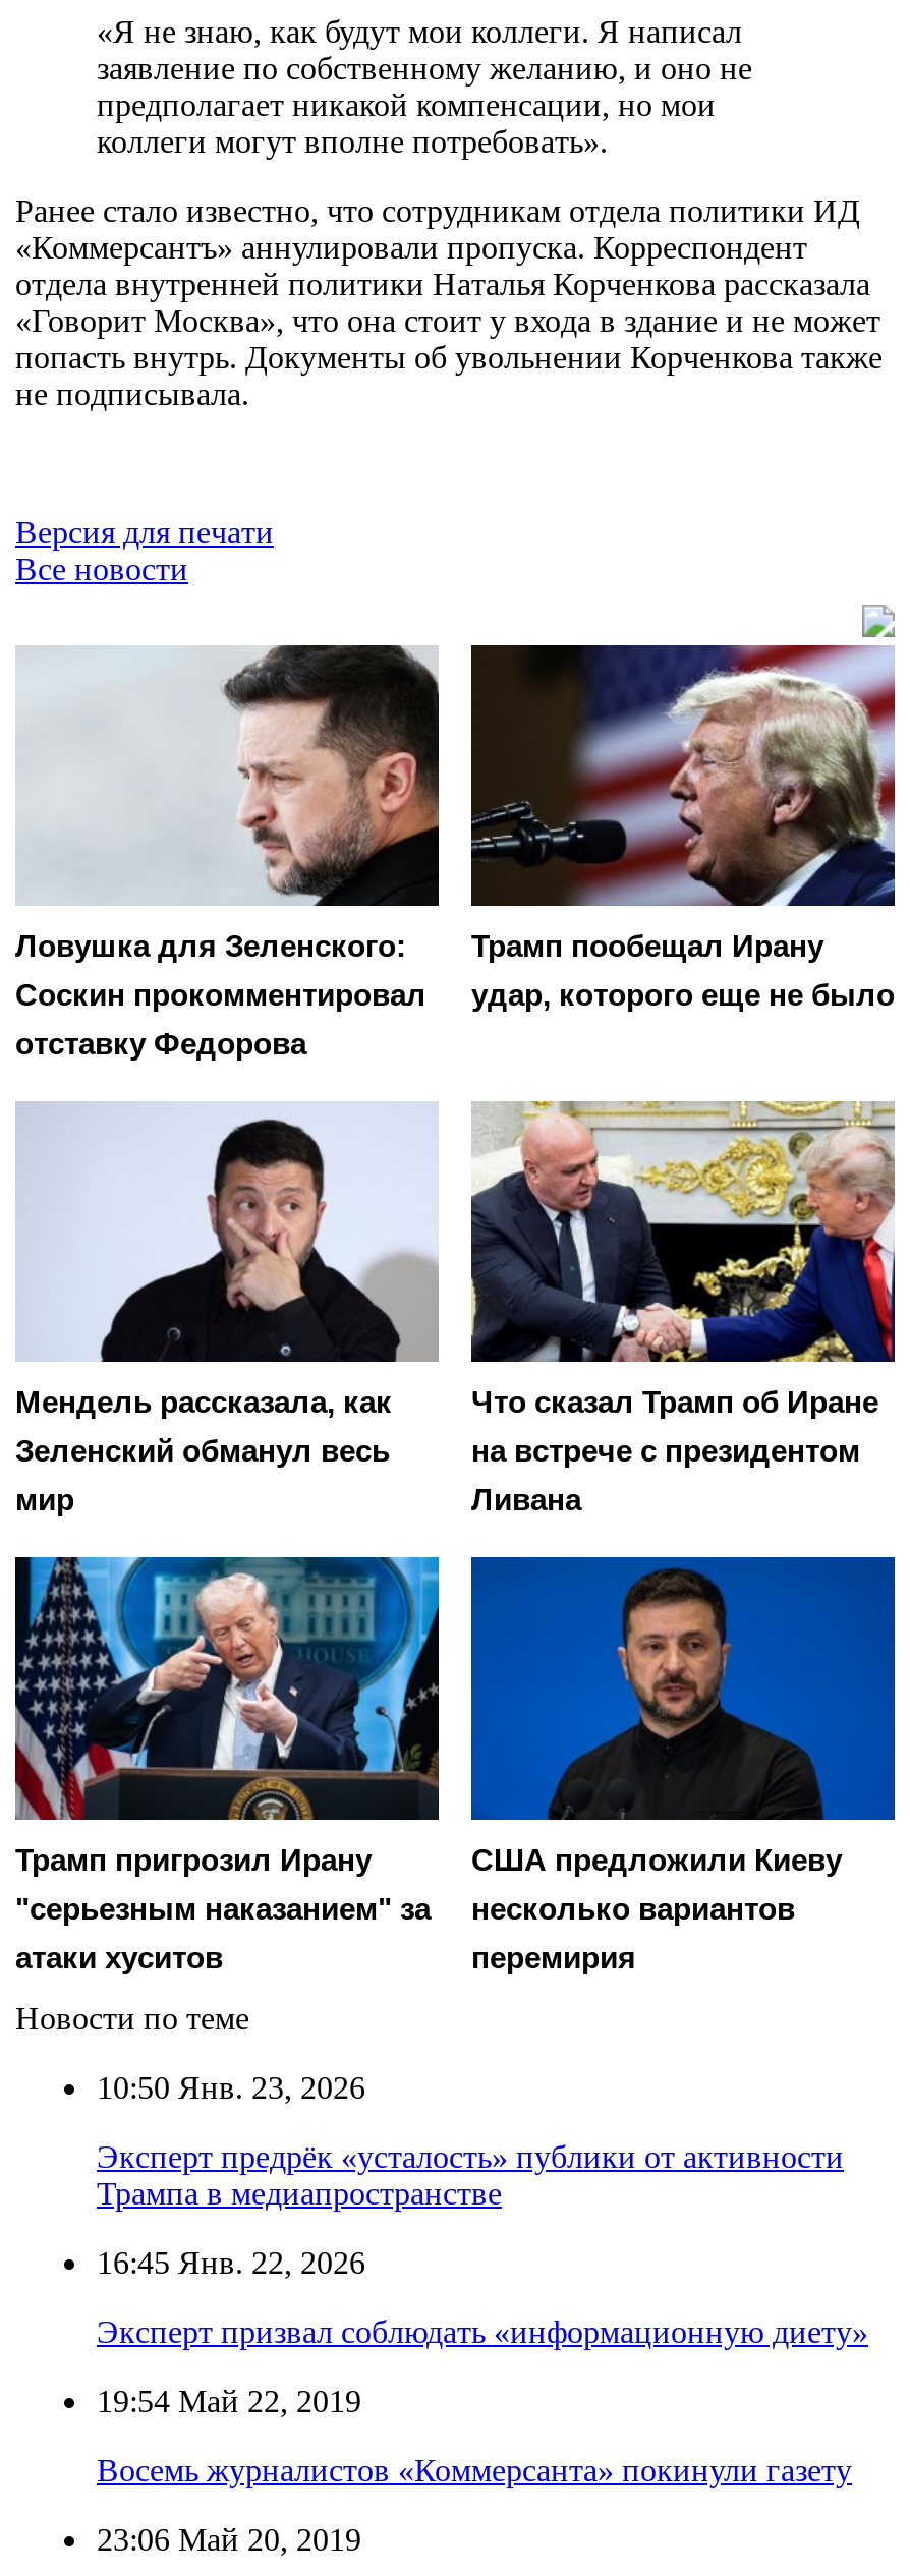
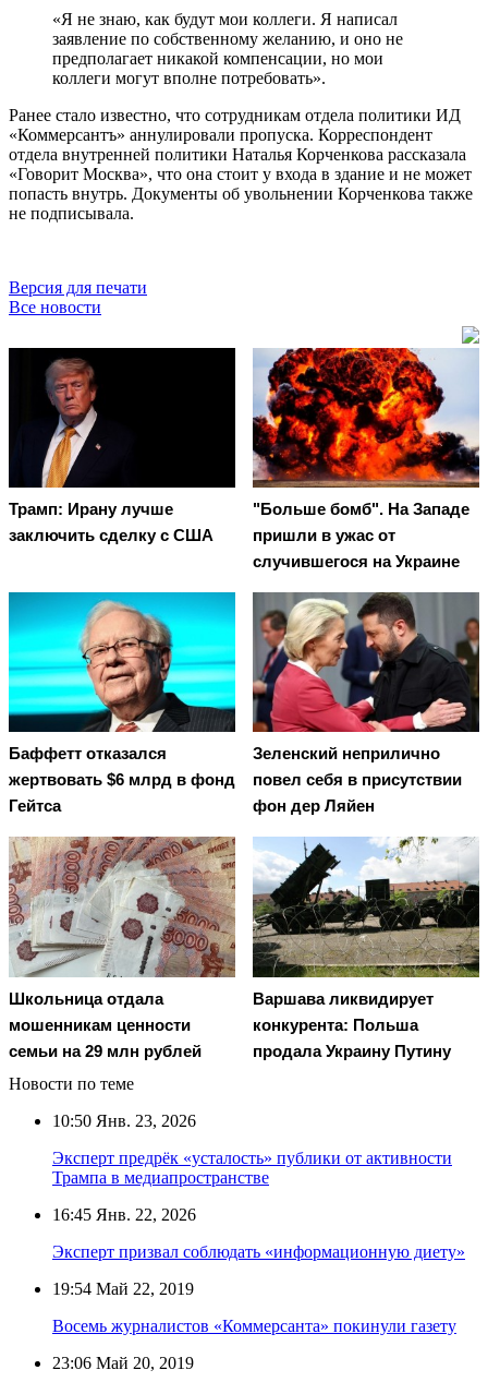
[15,643,441,1061] [image] | Ловушка для Зеленского: | Соскин прокомментировал | отставку Федорова -> [8,347,236,544] [image] | Трамп: Ирану лучше | заключить сделку с США
[469,643,897,1012] [image] | Трамп пообещал Ирану | удар, которого еще не было -> [253,347,480,571] [image] | "Больше бомб". На Западе | пришли в ужас от | случившегося на Украине
[15,1101,439,1517] [image] | Мендель рассказала, как | Зеленский обманул весь | мир -> [8,591,236,815] [image] | Баффетт отказался | жертвовать $6 млрд в фонд | Гейтса
[469,1101,897,1517] [image] | Что сказал Трамп об Иране | на встрече с президентом | Ливана -> [252,592,480,815] [image] | Зеленский неприлично | повел cебя в присутствии | фон дер Ляйен
[13,1555,441,1974] [image] | Трамп пригрозил Ирану | "серьезным наказанием" за | атаки хуситов -> [8,836,236,1060] [image] | Школьница отдала | мошенникам ценности | семьи на 29 млн рублей
[469,1555,897,1974] [image] | США предложили Киеву | несколько вариантов | перемирия -> [252,836,480,1060] [image] | Варшава ликвидирует | конкурента: Польша | продала Украину Путину

